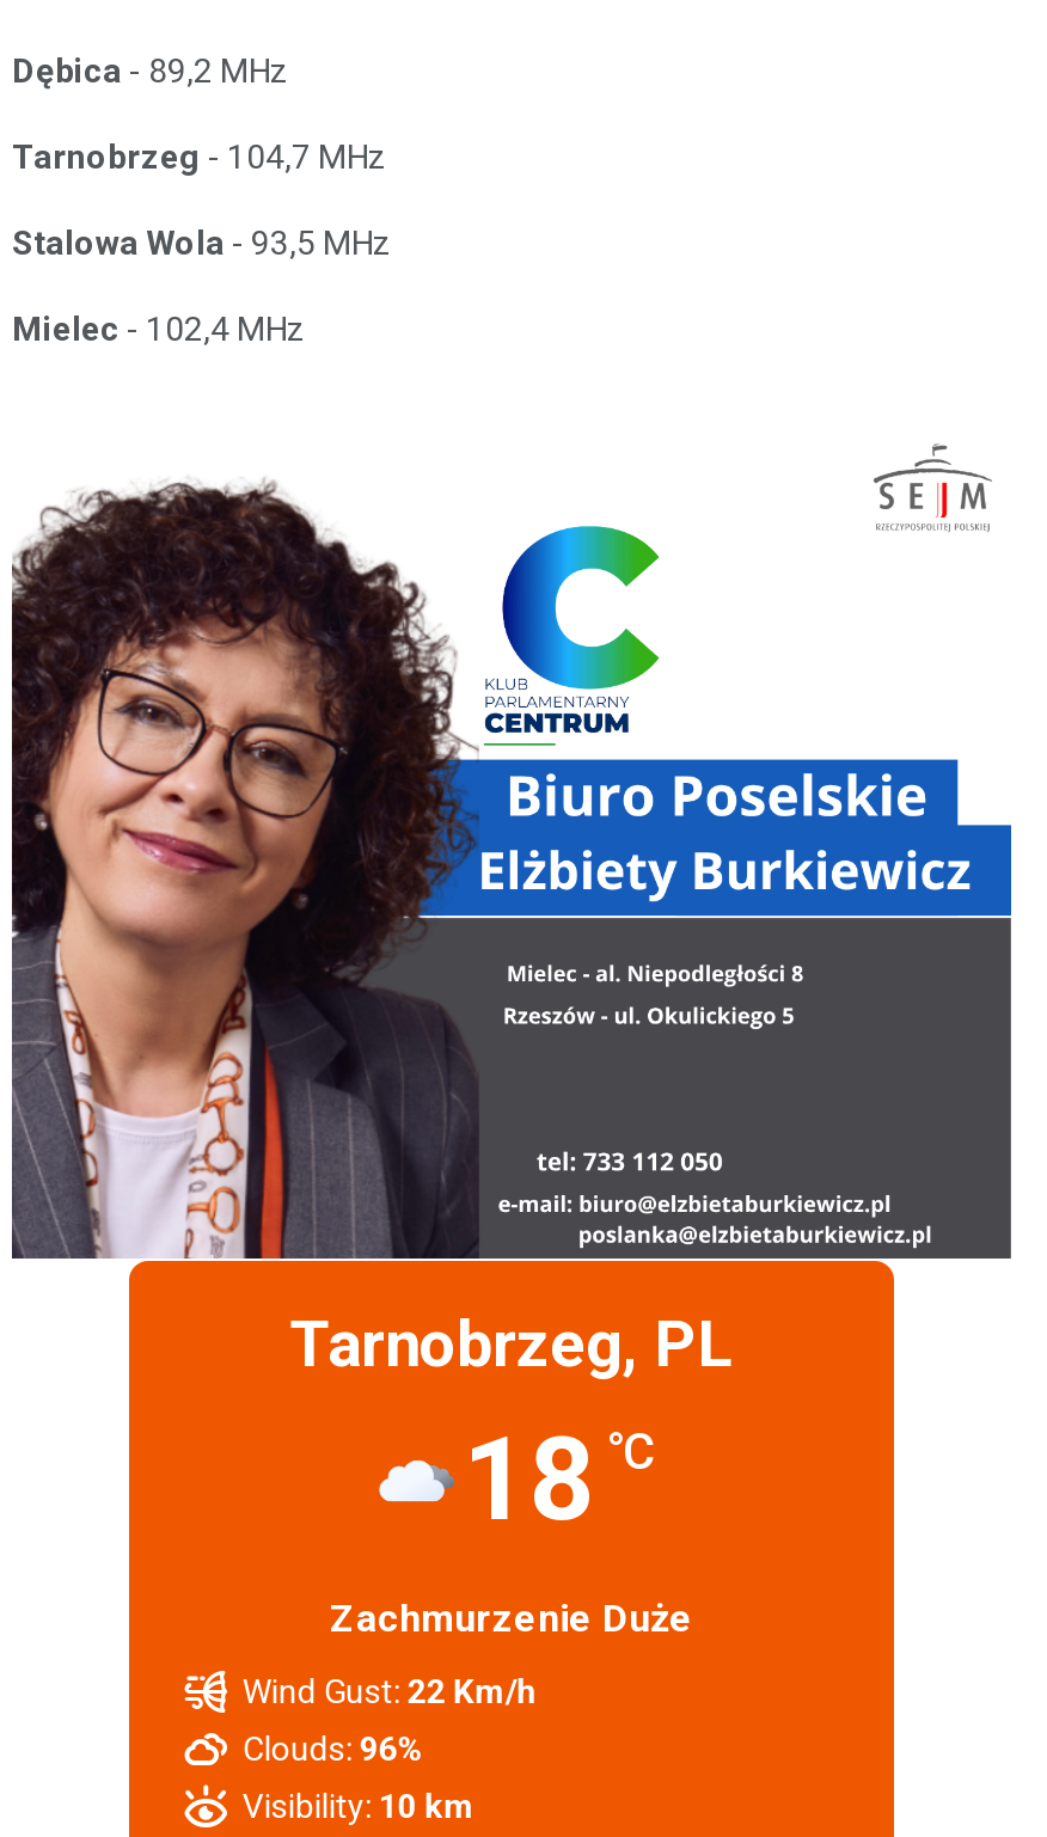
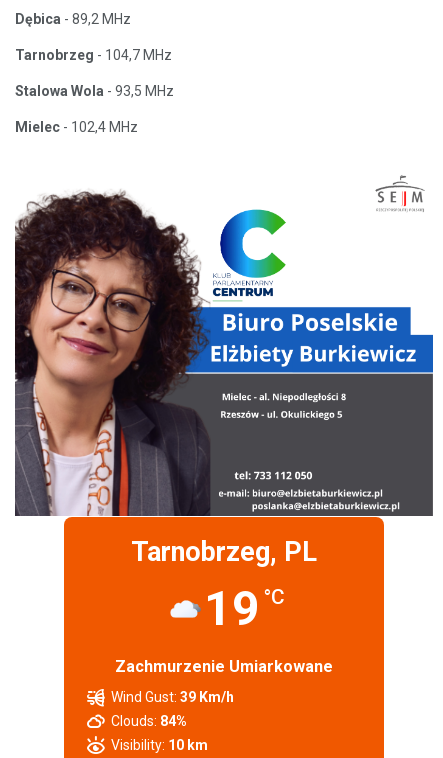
[463,1411,656,1548] 18 °C -> [203,580,284,637] 19 °C
[330,1595,693,1641] Zachmurzenie Duże -> [115,657,333,676] Zachmurzenie Umiarkowane
[242,1672,536,1710] Wind Gust: 22 Km/h -> [111,689,234,705] Wind Gust: 39 Km/h
[242,1729,424,1767] Clouds: 96% -> [111,713,187,729] Clouds: 84%

